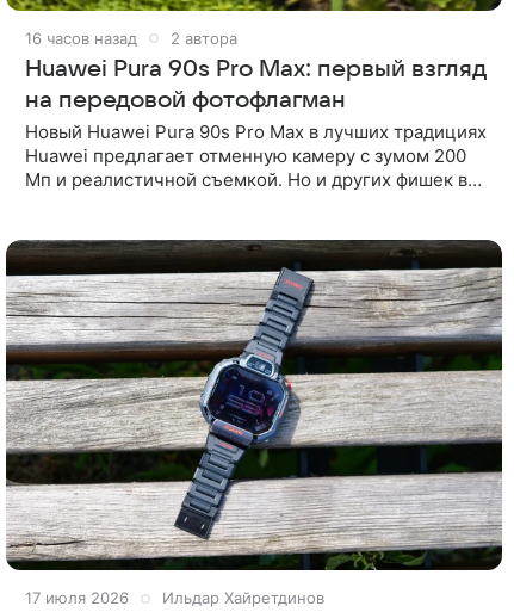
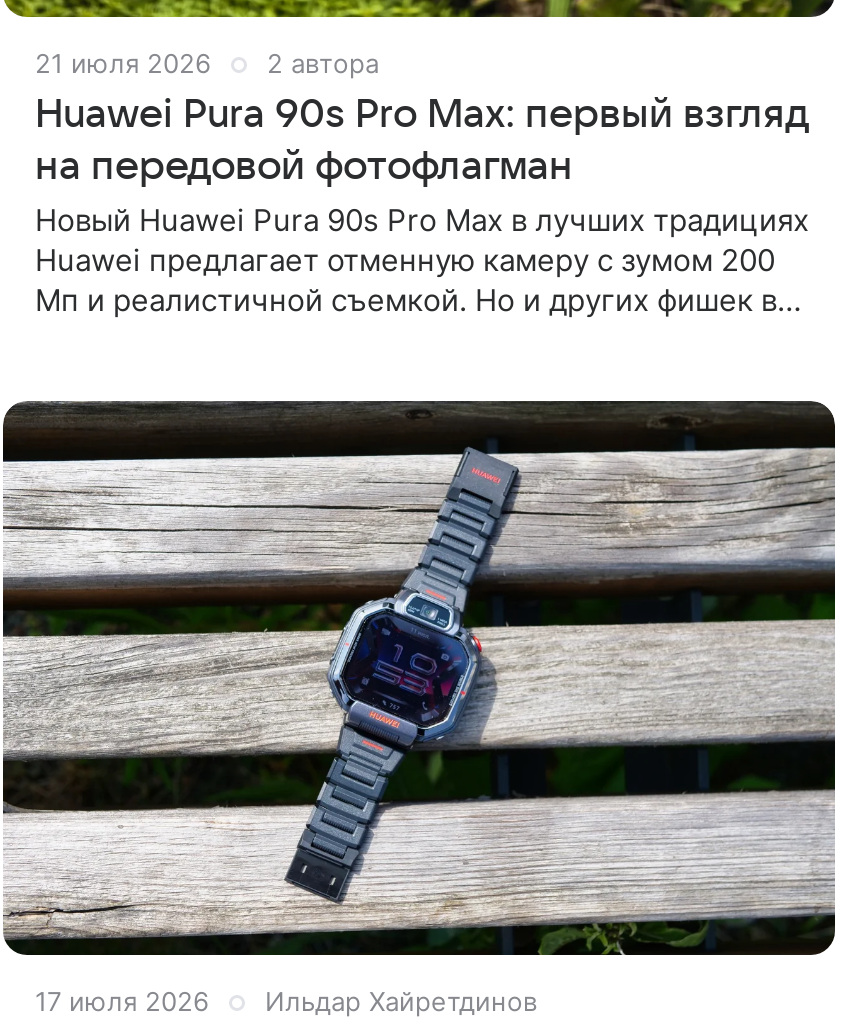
[25,28,237,47] 16 часов назад 2 автора -> [35,47,379,79] 21 июля 2026 2 автора

